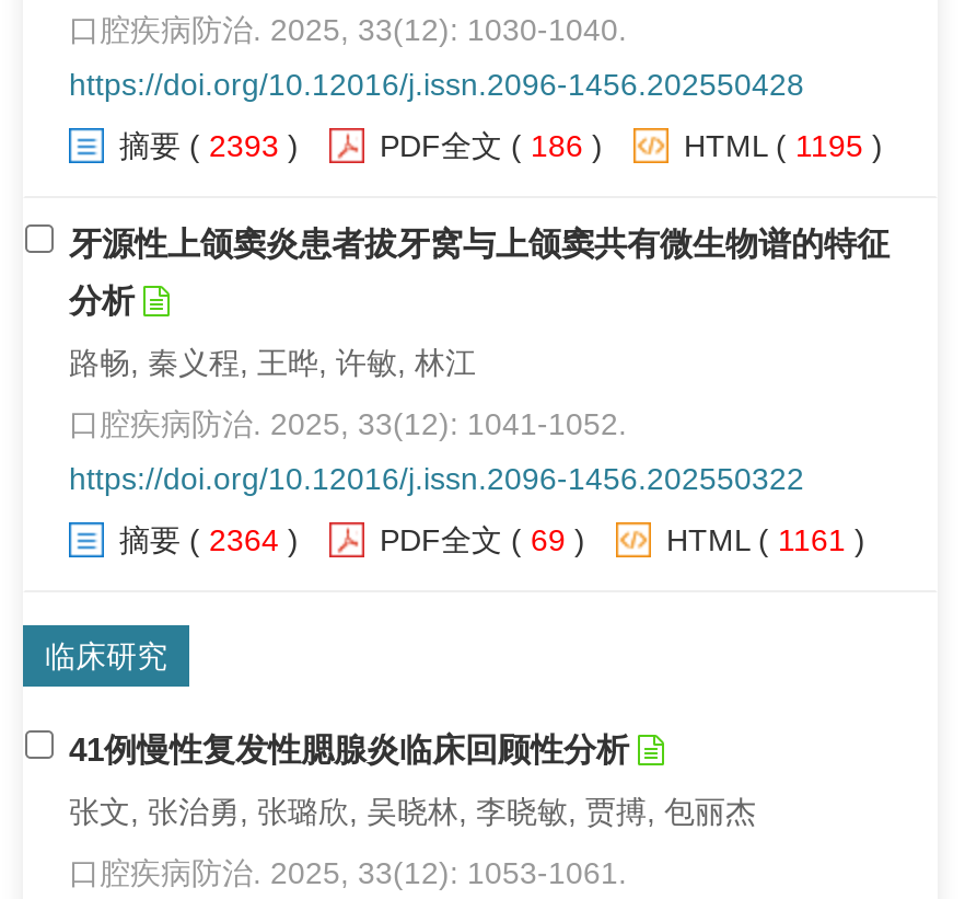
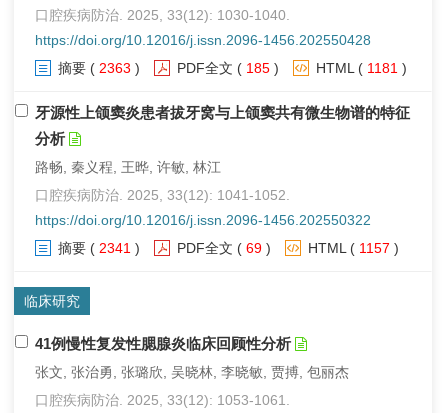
[119,127,307,162] 摘要( 2393) -> [58,60,144,76] 摘要( 2363)
[380,127,612,162] PDF全文( 186) -> [177,60,283,76] PDF全文( 185)
[684,127,883,162] HTML ( 1195) -> [316,60,407,76] HTML ( 1181)
[119,522,307,557] 摘要( 2364) -> [58,240,144,256] 摘要( 2341)
[666,522,865,557] HTML ( 1161) -> [308,240,399,256] HTML ( 1157)

